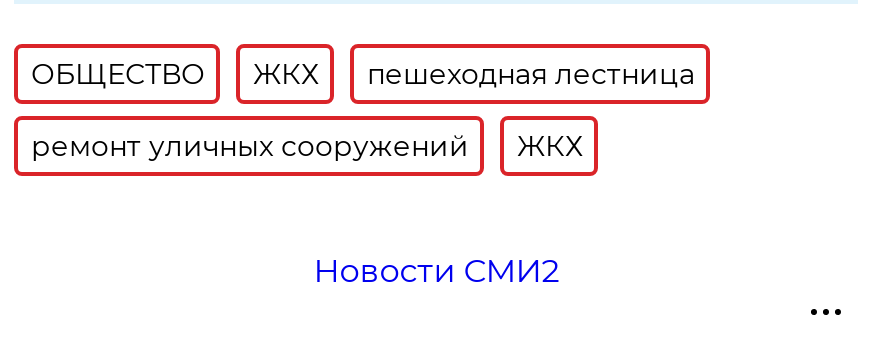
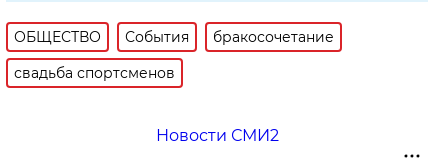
[253,56,695,92] ЖКХ | пешеходная лестница -> [125,28,334,46] События | бракосочетание
[31,128,583,164] ремонт уличных сооружений | ЖКХ -> [14,64,175,82] свадьба спортсменов

